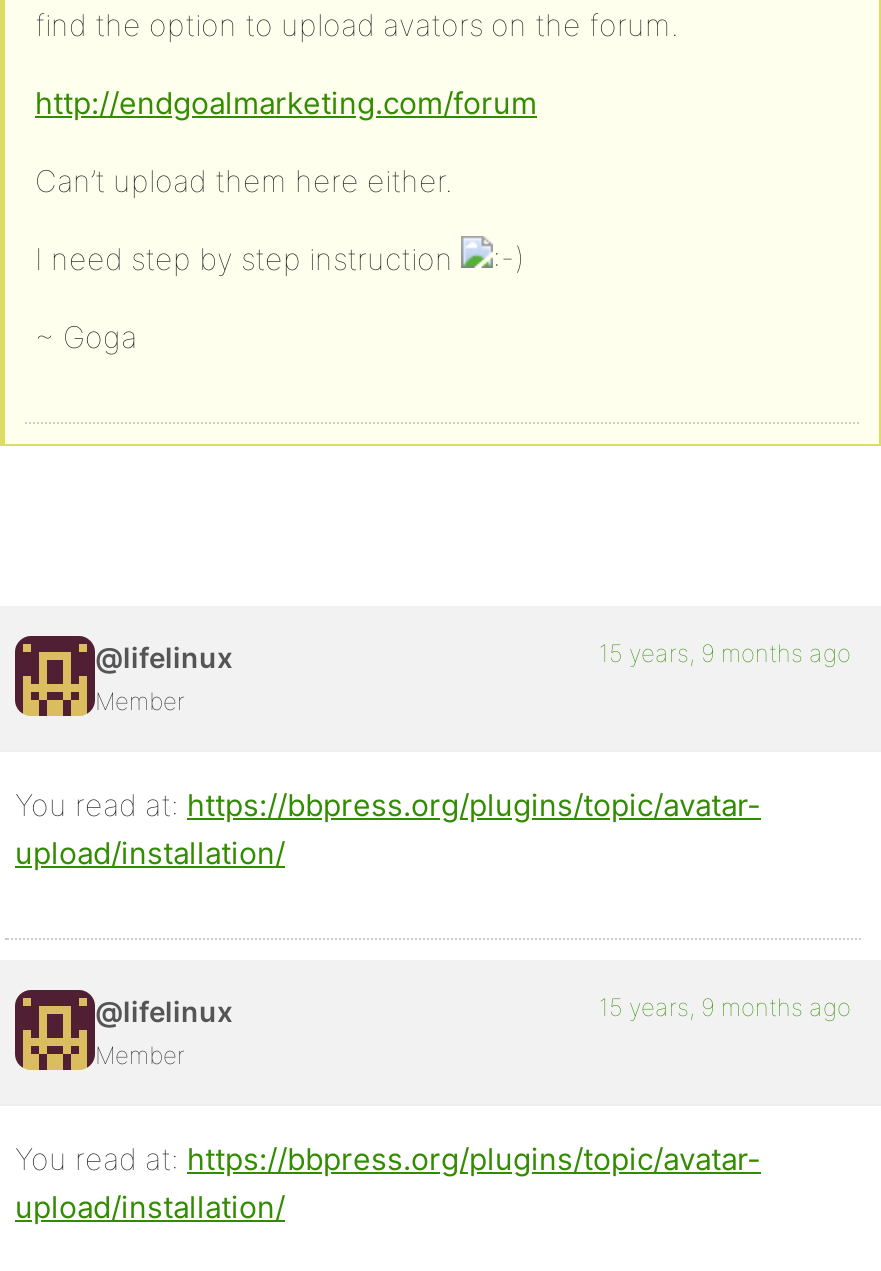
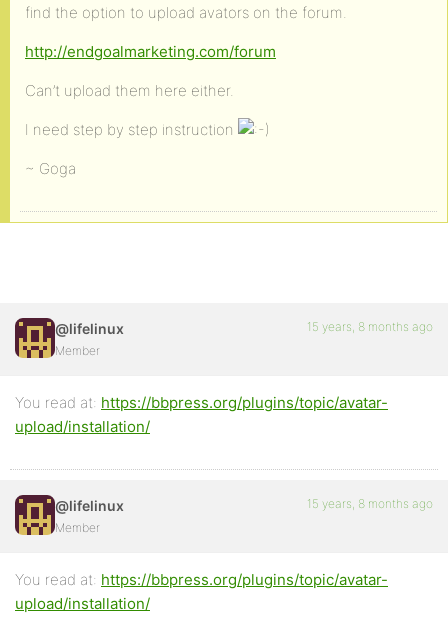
[599,638,851,668] 15 years, 9 months ago -> [307,319,433,334] 15 years, 8 months ago
[599,992,851,1022] 15 years, 9 months ago -> [307,496,433,511] 15 years, 8 months ago

